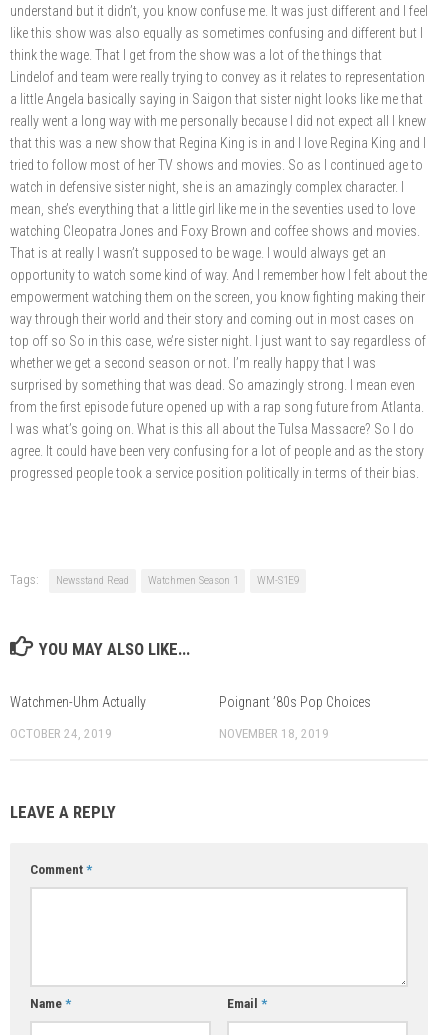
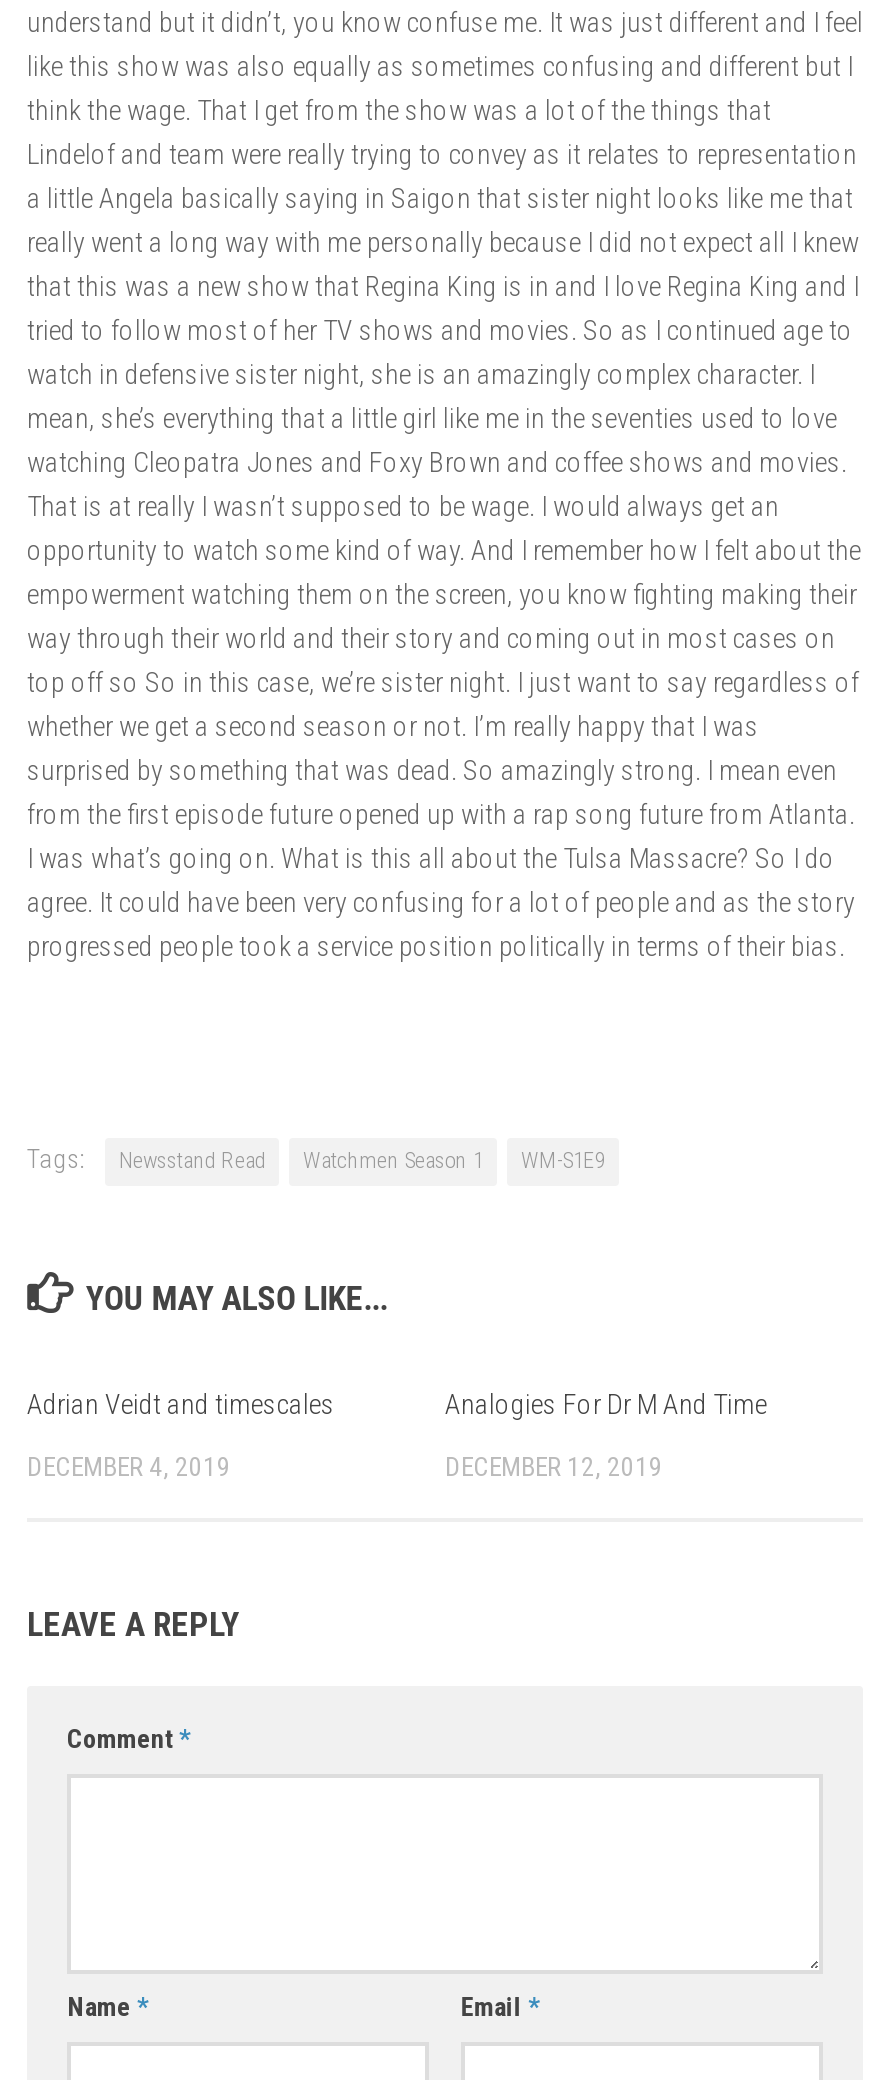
[10,694,146,710] Watchmen-Uhm Actually -> [27,1389,335,1421] Adrian Veidt and timescales
[219,694,371,710] Poignant ’80s Pop Choices -> [445,1389,767,1421] Analogies For Dr M And Time
[10,726,112,741] OCTOBER 24, 2019 -> [27,1453,231,1483] DECEMBER 4, 2019
[219,726,329,741] NOVEMBER 18, 2019 -> [445,1453,663,1483] DECEMBER 12, 2019

